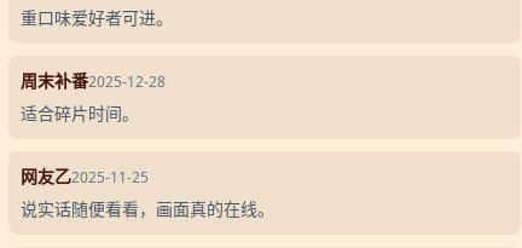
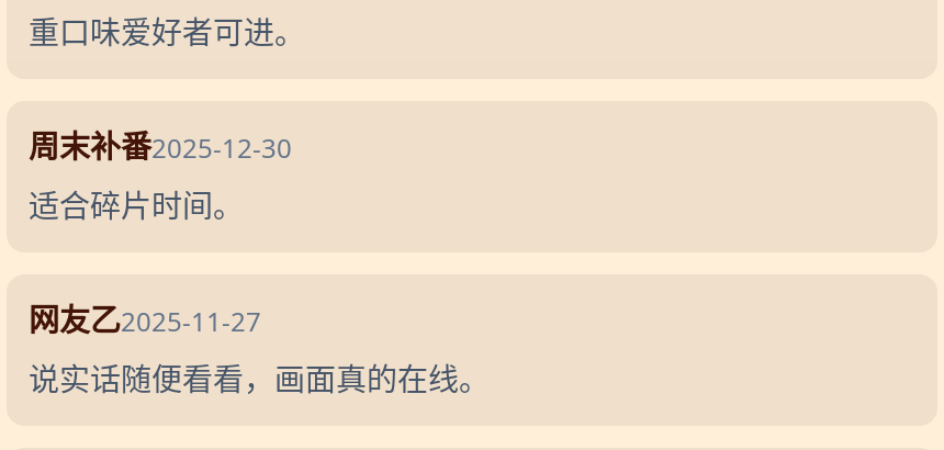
[21,69,166,92] 周末补番2025-12-28 -> [29,125,292,167] 周末补番2025-12-30
[21,165,149,188] 网友乙2025-11-25 -> [29,299,261,340] 网友乙2025-11-27

